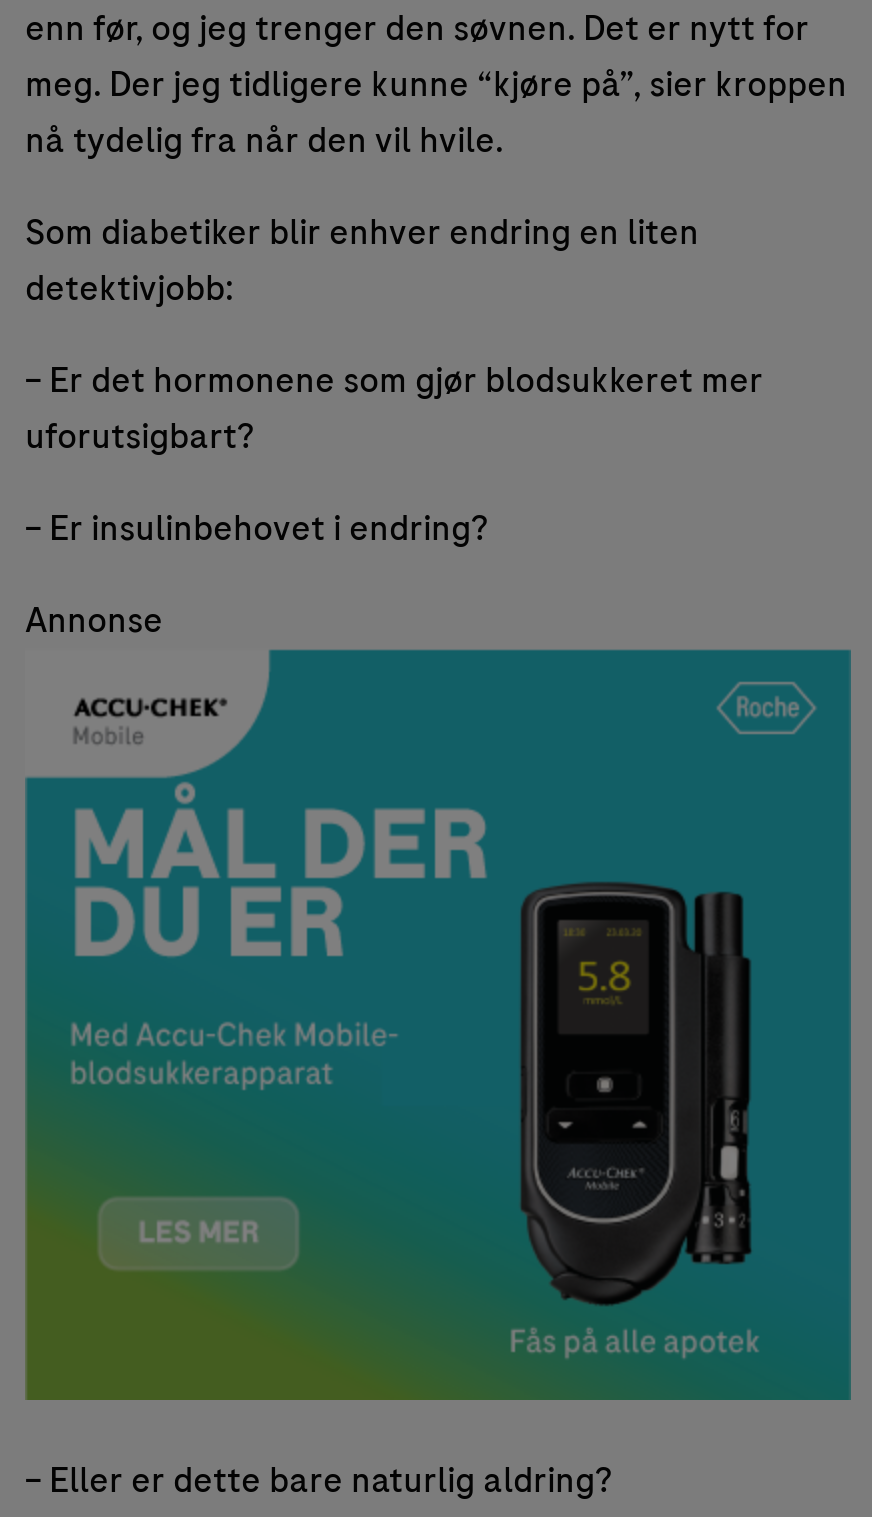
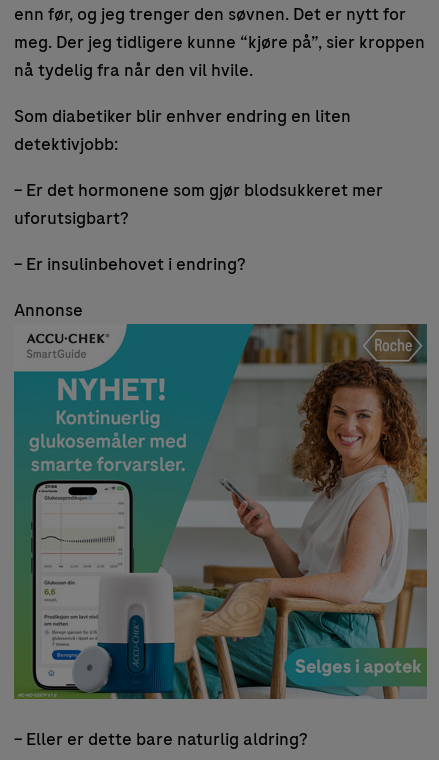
[25,648,853,1402] [image] -> [13,323,428,700] [image]

